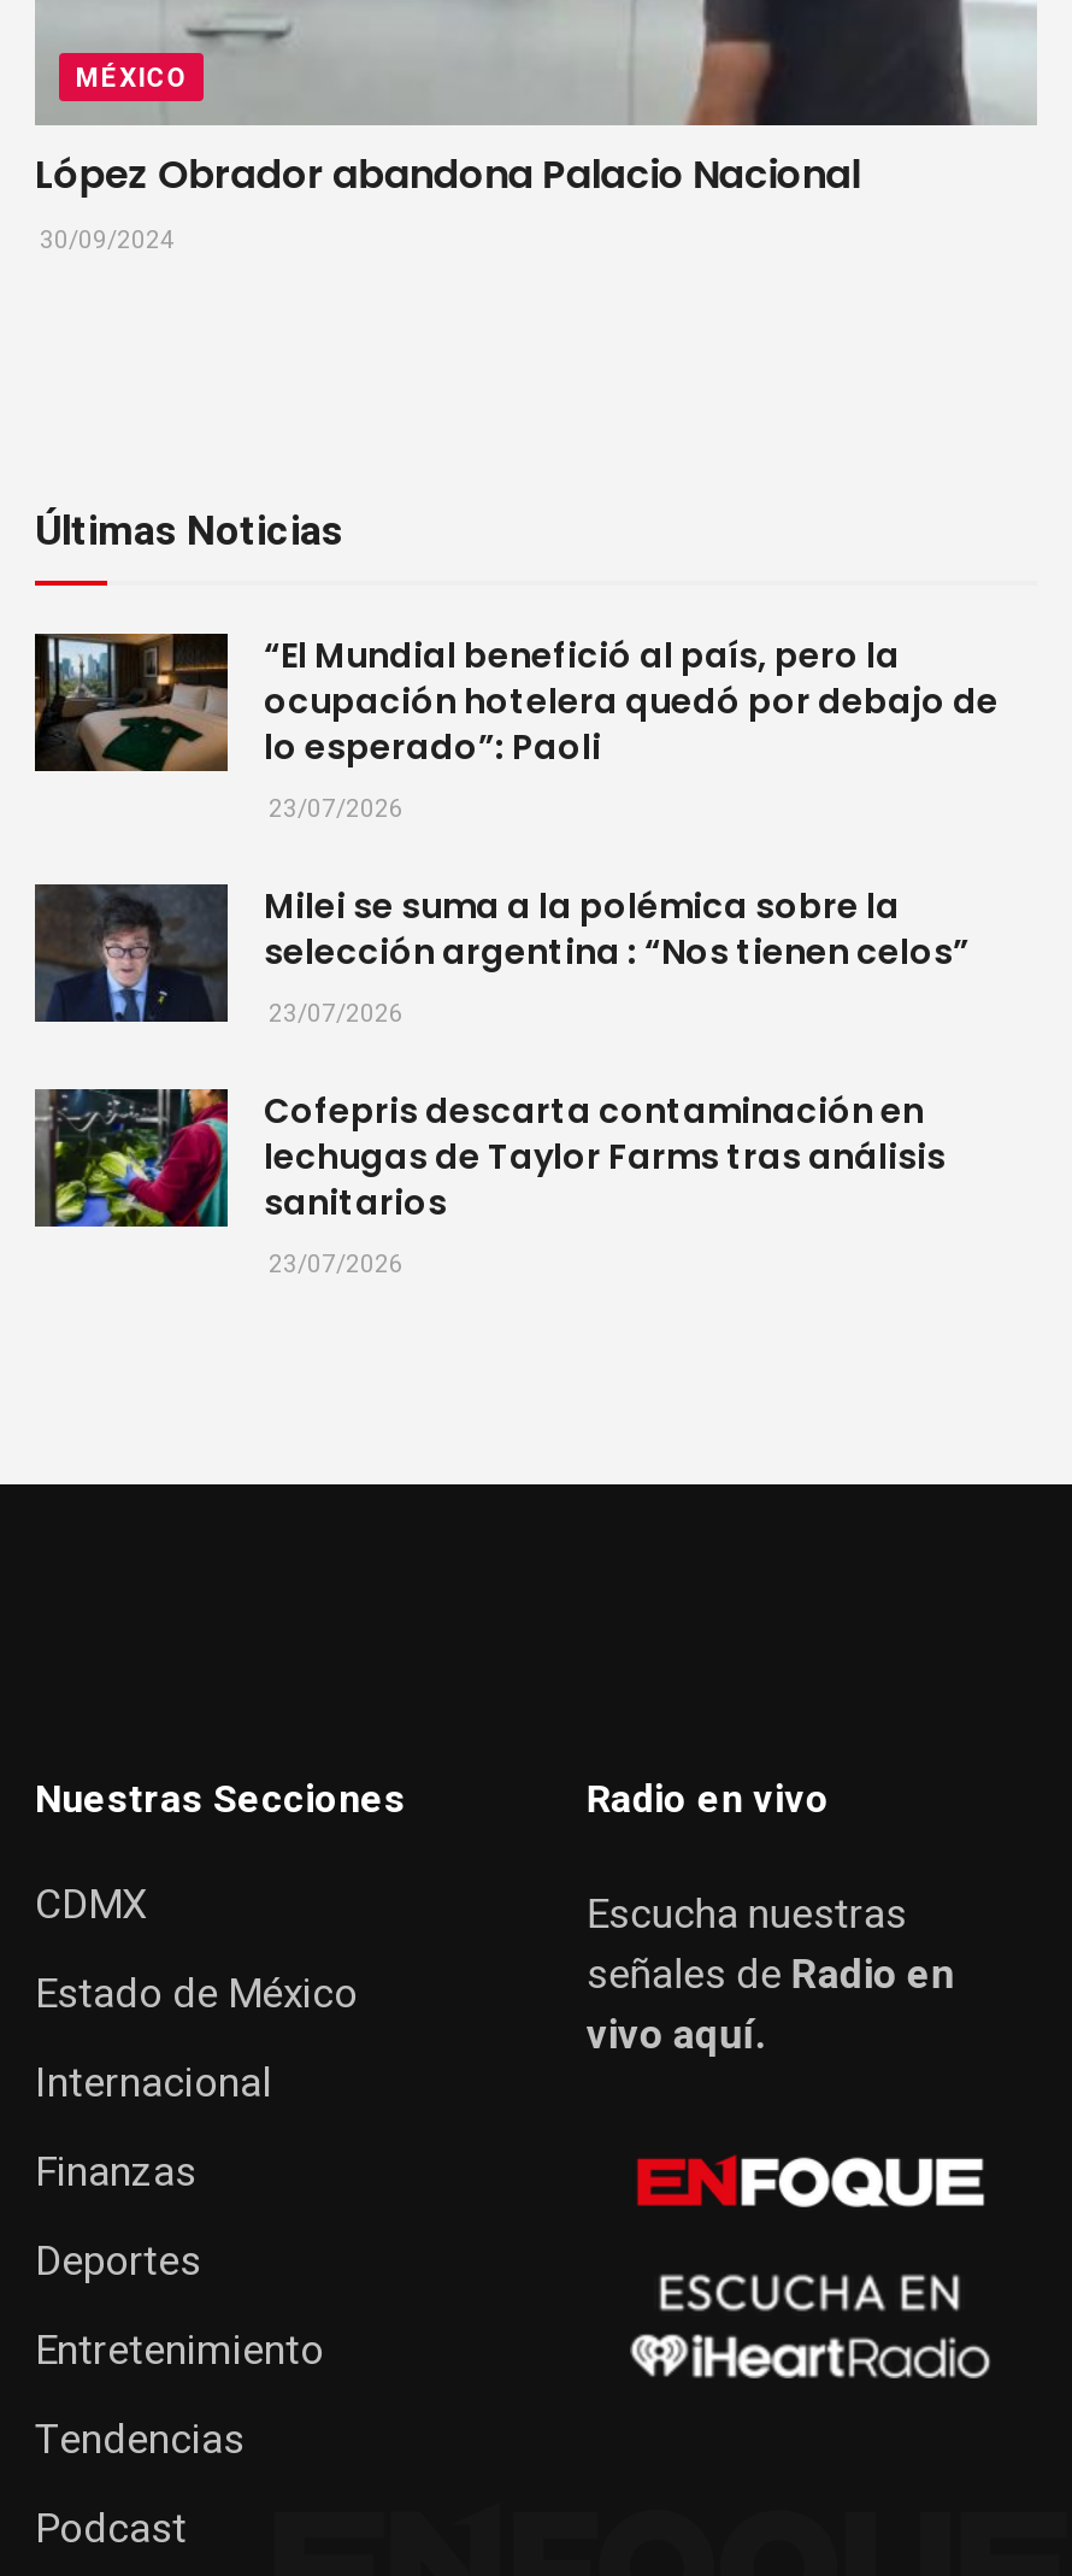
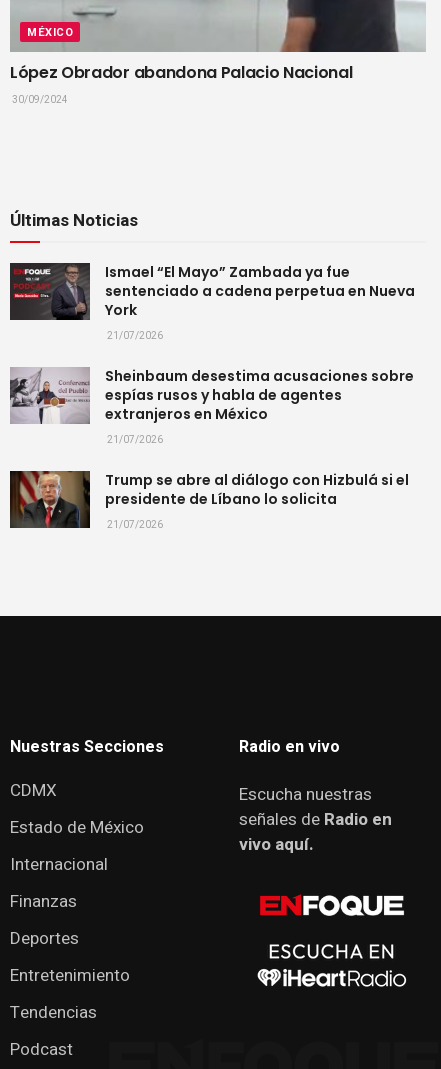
[35,631,999,827] [image] | “El Mundial benefició al país, pero la | ocupación hotelera quedó por debajo de | lo esperado”: Paoli | 23/07/2026 -> [10,262,415,343] [image] | Ismael “El Mayo” Zambada ya fue | sentenciado a cadena perpetua en Nueva | York | 21/07/2026
[35,882,970,1032] [image] | Milei se suma a la polémica sobre la | selección argentina : “Nos tienen celos” | 23/07/2026 -> [10,366,414,447] [image] | Sheinbaum desestima acusaciones sobre | espías rusos y habla de agentes | extranjeros en México | 21/07/2026
[33,1087,946,1282] [image] | Cofepris descarta contaminación en | lechugas de Taylor Farms tras análisis | sanitarios | 23/07/2026 -> [9,452,409,532] [image] | Trump se abre al diálogo con Hizbulá si el | presidente de Líbano lo solicita | 21/07/2026

